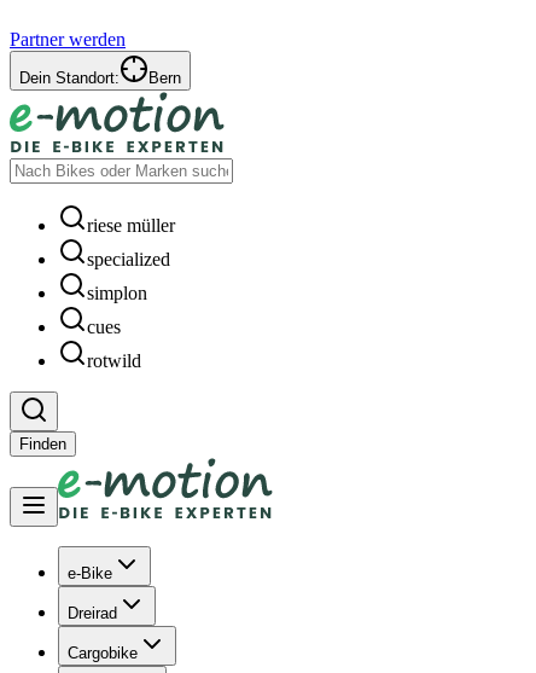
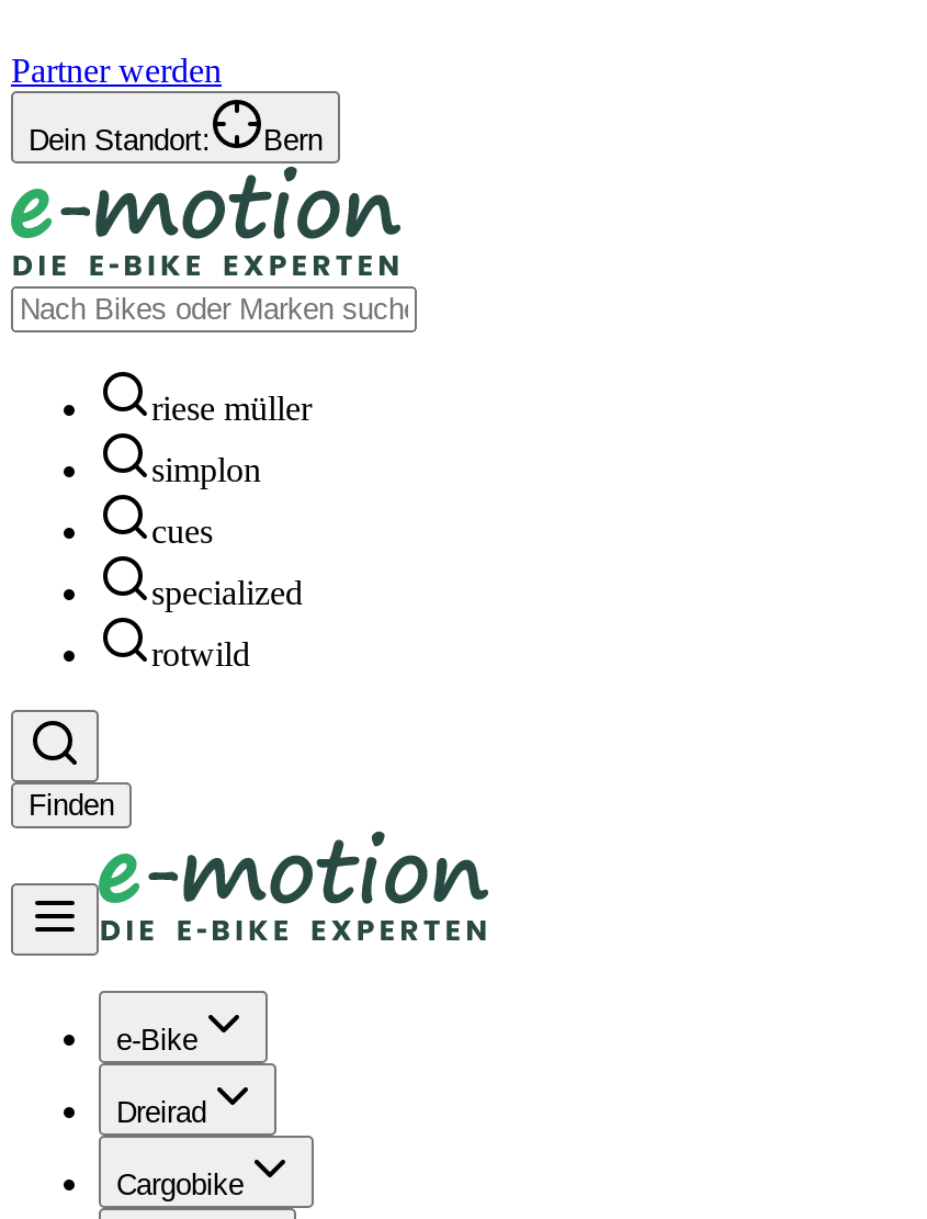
moved [87,249,170,269] -> [151,574,303,611]: specialized
moved [87,283,147,337] -> [151,451,261,550]: simplon | cues

